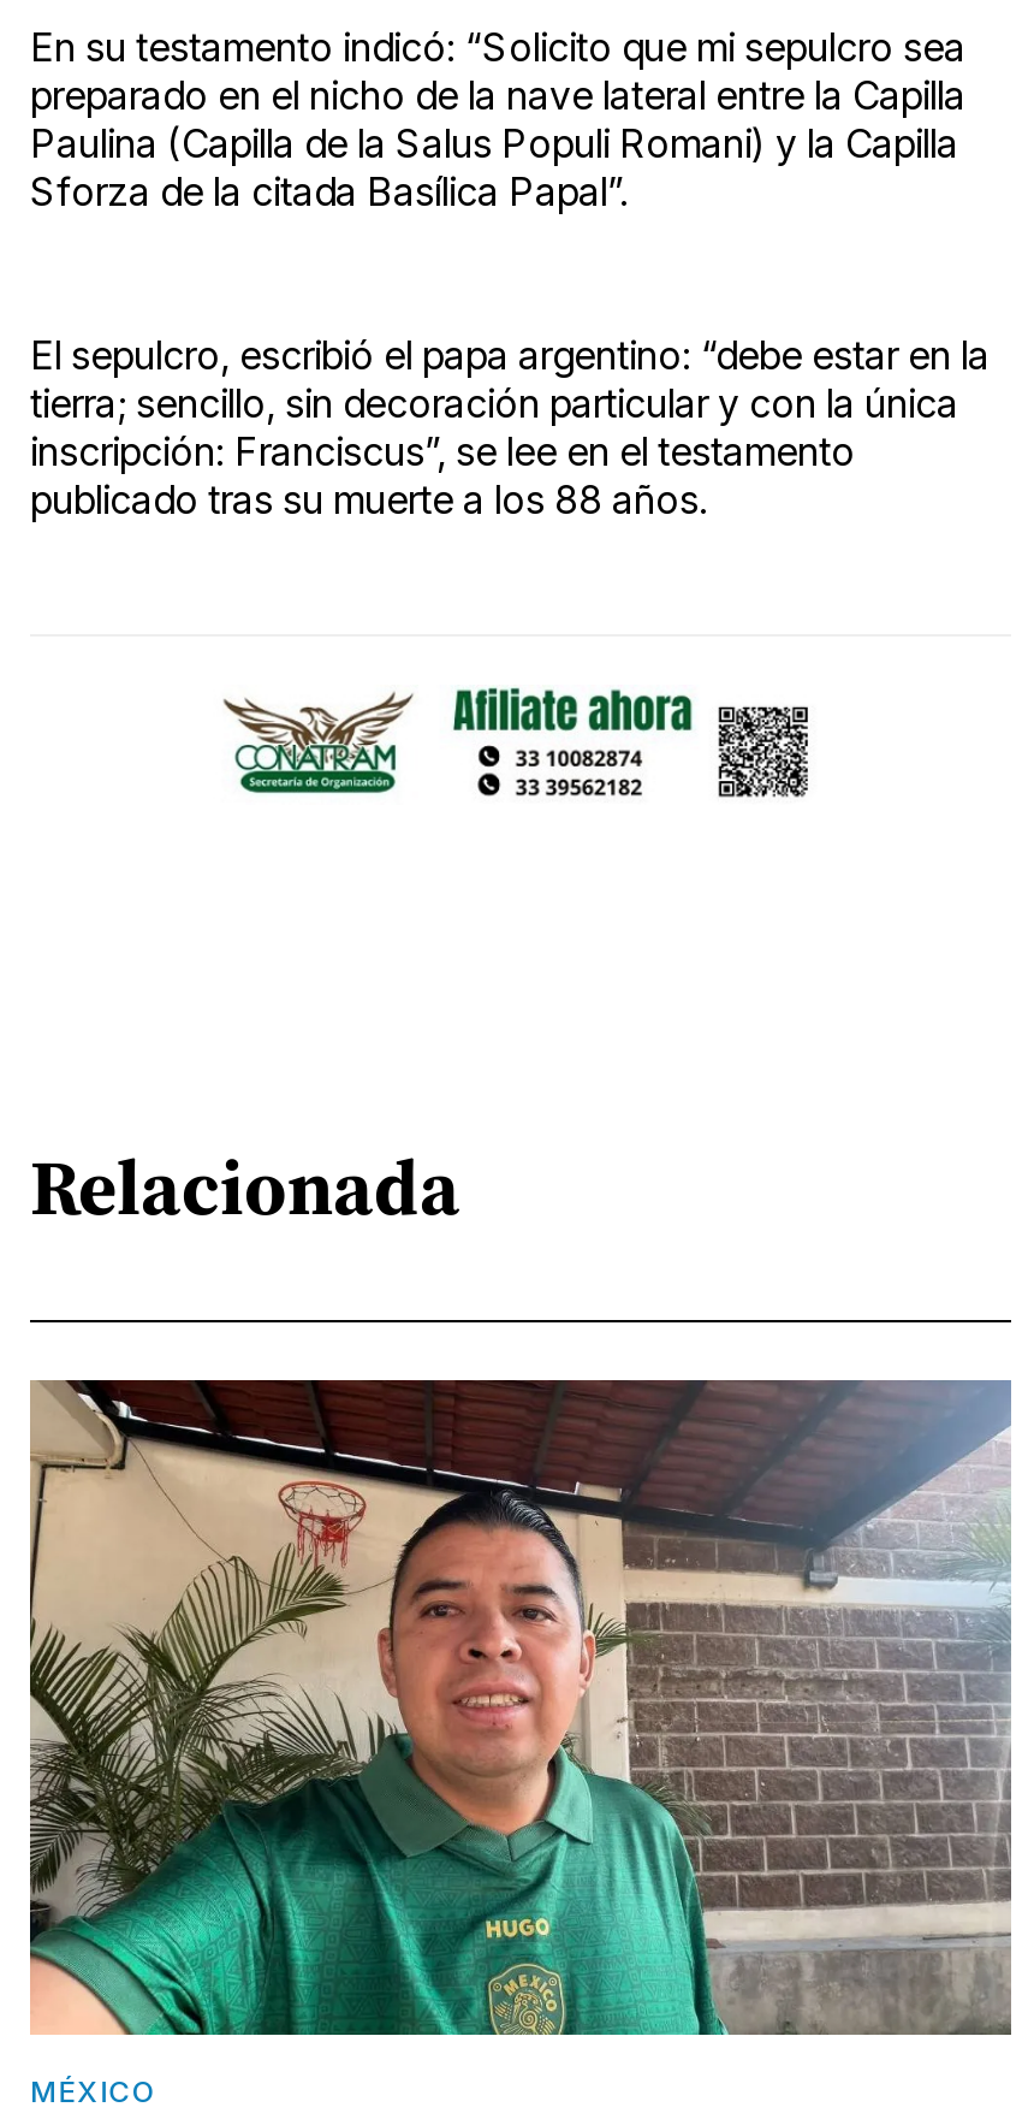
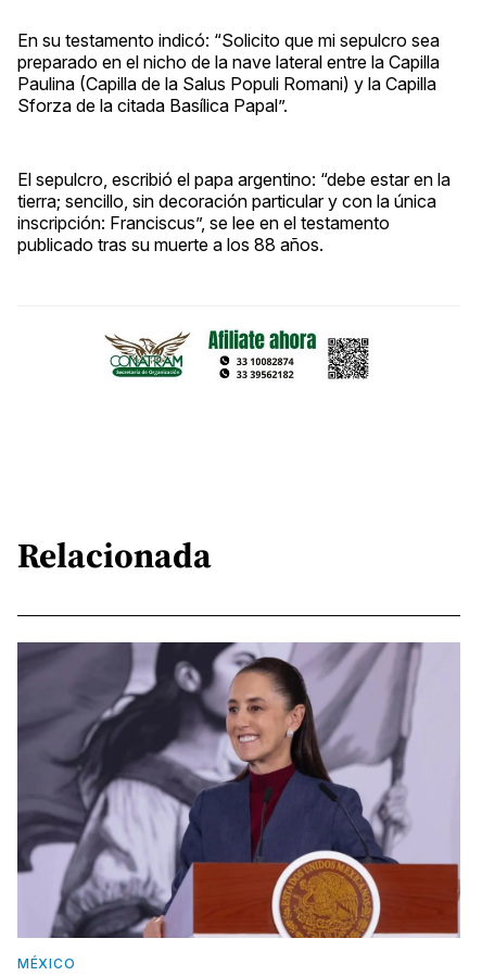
[28,1378,1011,2037] [image] -> [16,641,460,939] [image]

